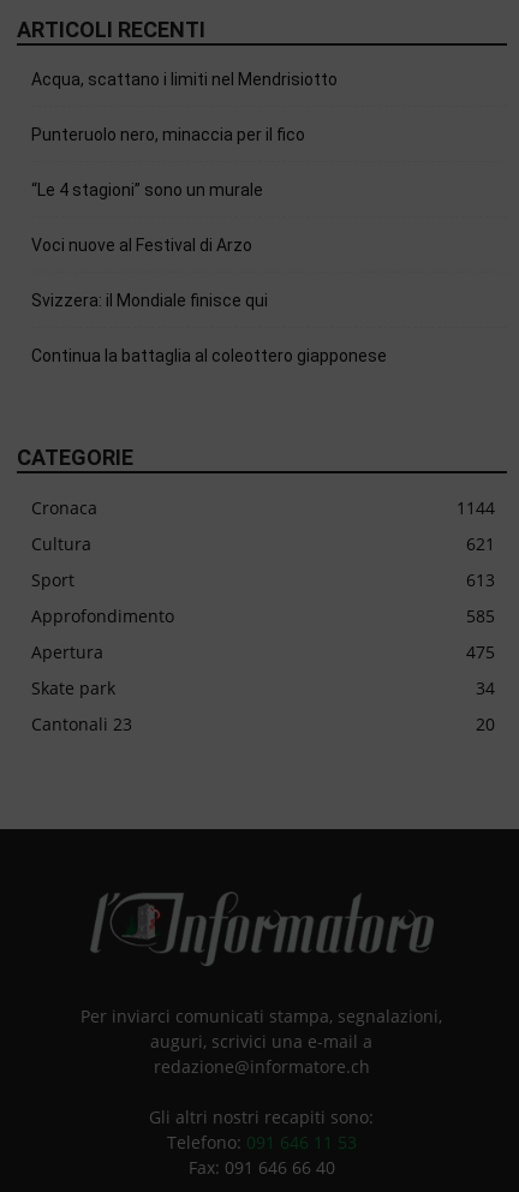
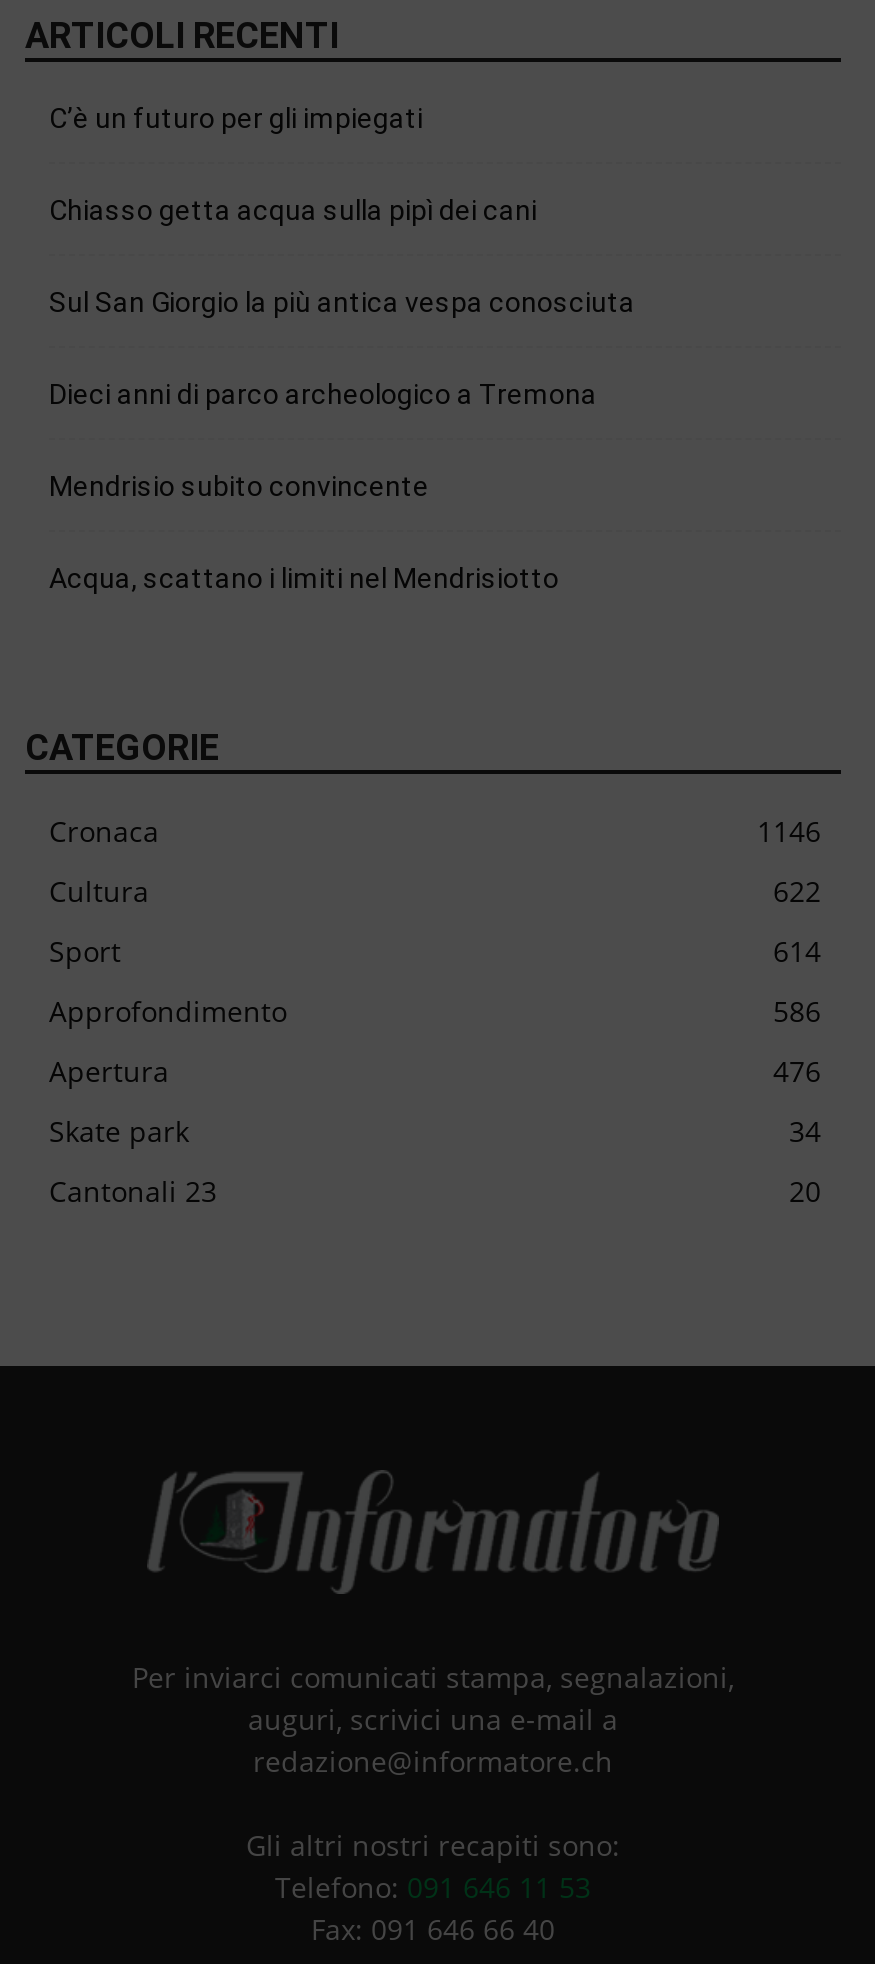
none -> [49,103,635,503] C’è un futuro per gli impiegati | Chiasso getta acqua sulla pipì dei cani | Sul San Giorgio la più antica vespa conosciuta | Dieci anni di parco archeologico a Tremona | Mendrisio subito convincente
moved [31,70,338,89] -> [49,563,559,595]: Acqua, scattano i limiti nel Mendrisiotto
[31,125,387,366] Punteruolo nero, minaccia per il fico | “Le 4 stagioni” sono un murale | Voci nuove al Festival di Arzo | Svizzera: il Mondiale finisce qui | Continua la battaglia al coleottero giapponese -> none
[457,497,495,519] 1144 -> [757,813,821,851] 1146
[466,533,495,556] 621 -> [773,873,821,911] 622
[466,569,495,592] 613 -> [773,933,821,971] 614
[466,605,495,628] 585 -> [773,993,821,1031] 586
[466,641,495,664] 475 -> [773,1053,821,1091] 476

